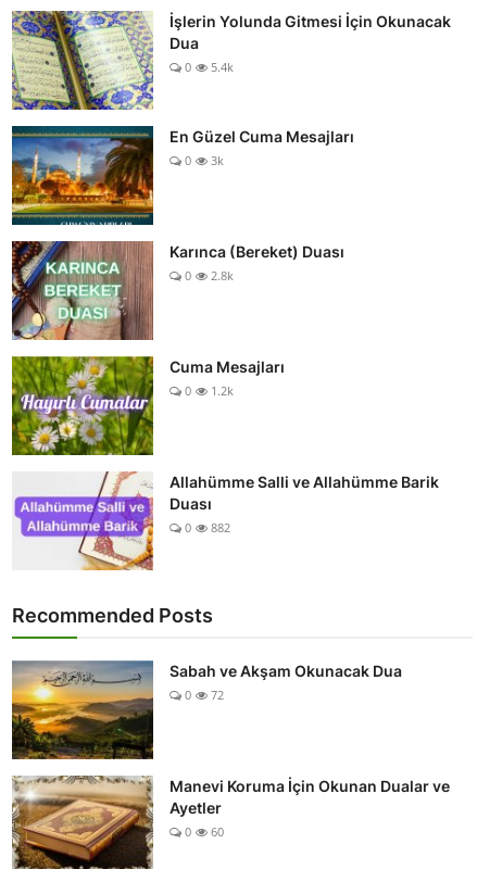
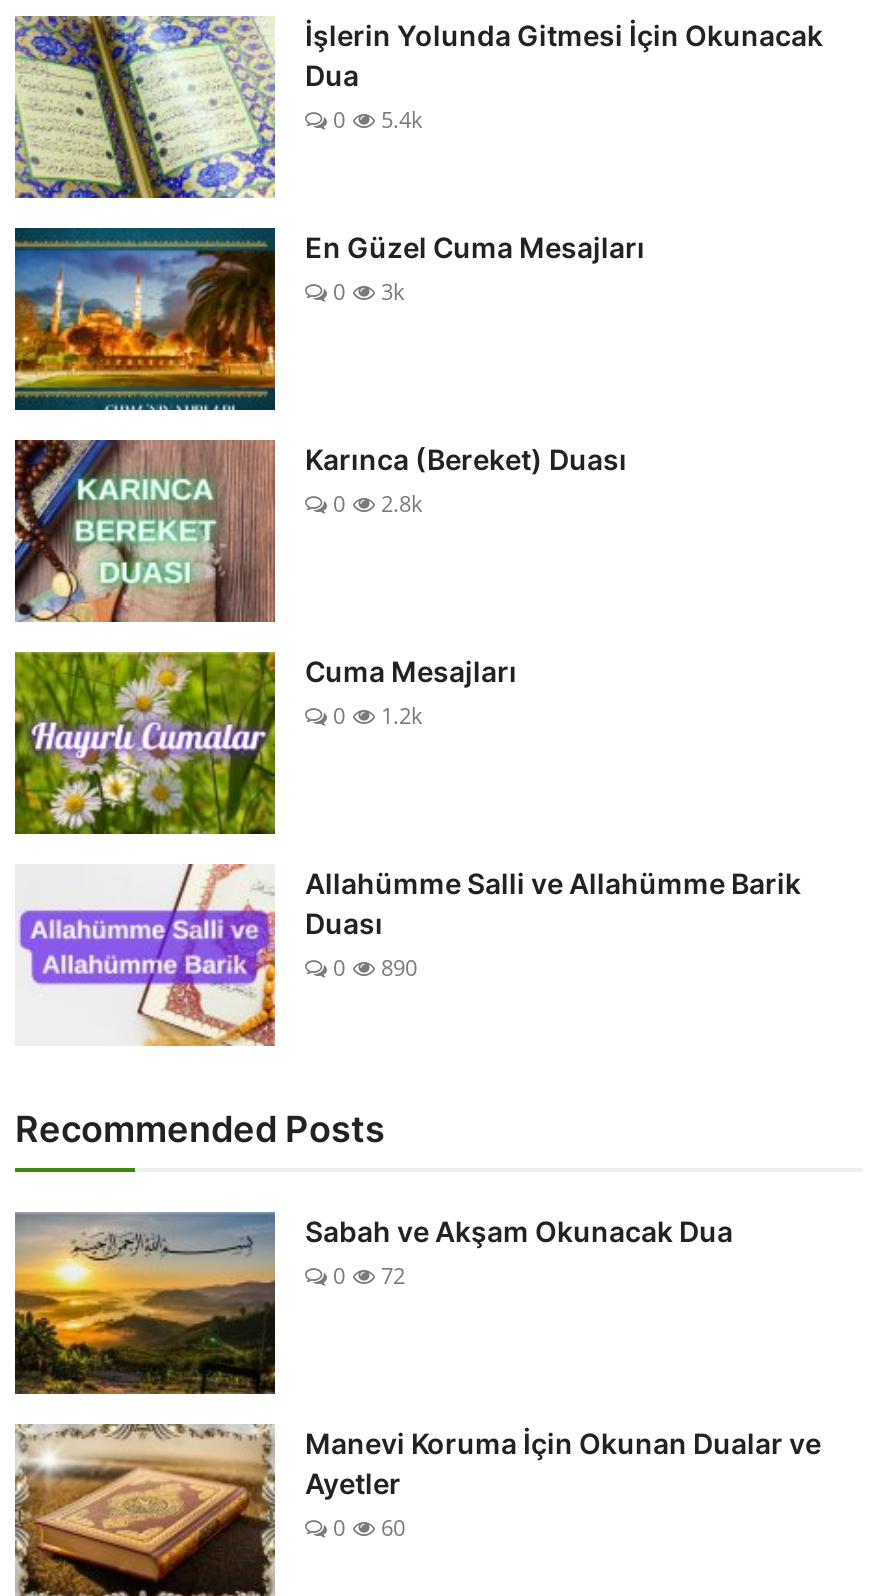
[181,520,230,536] 0 882 -> [327,953,417,983] 0 890

